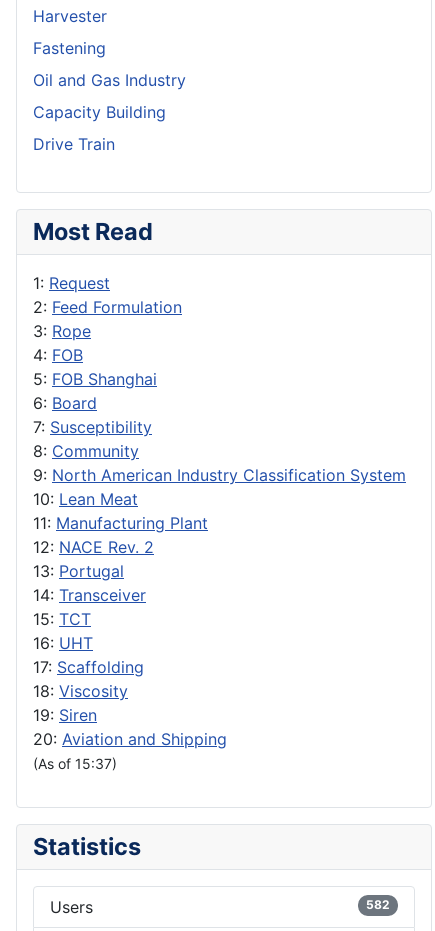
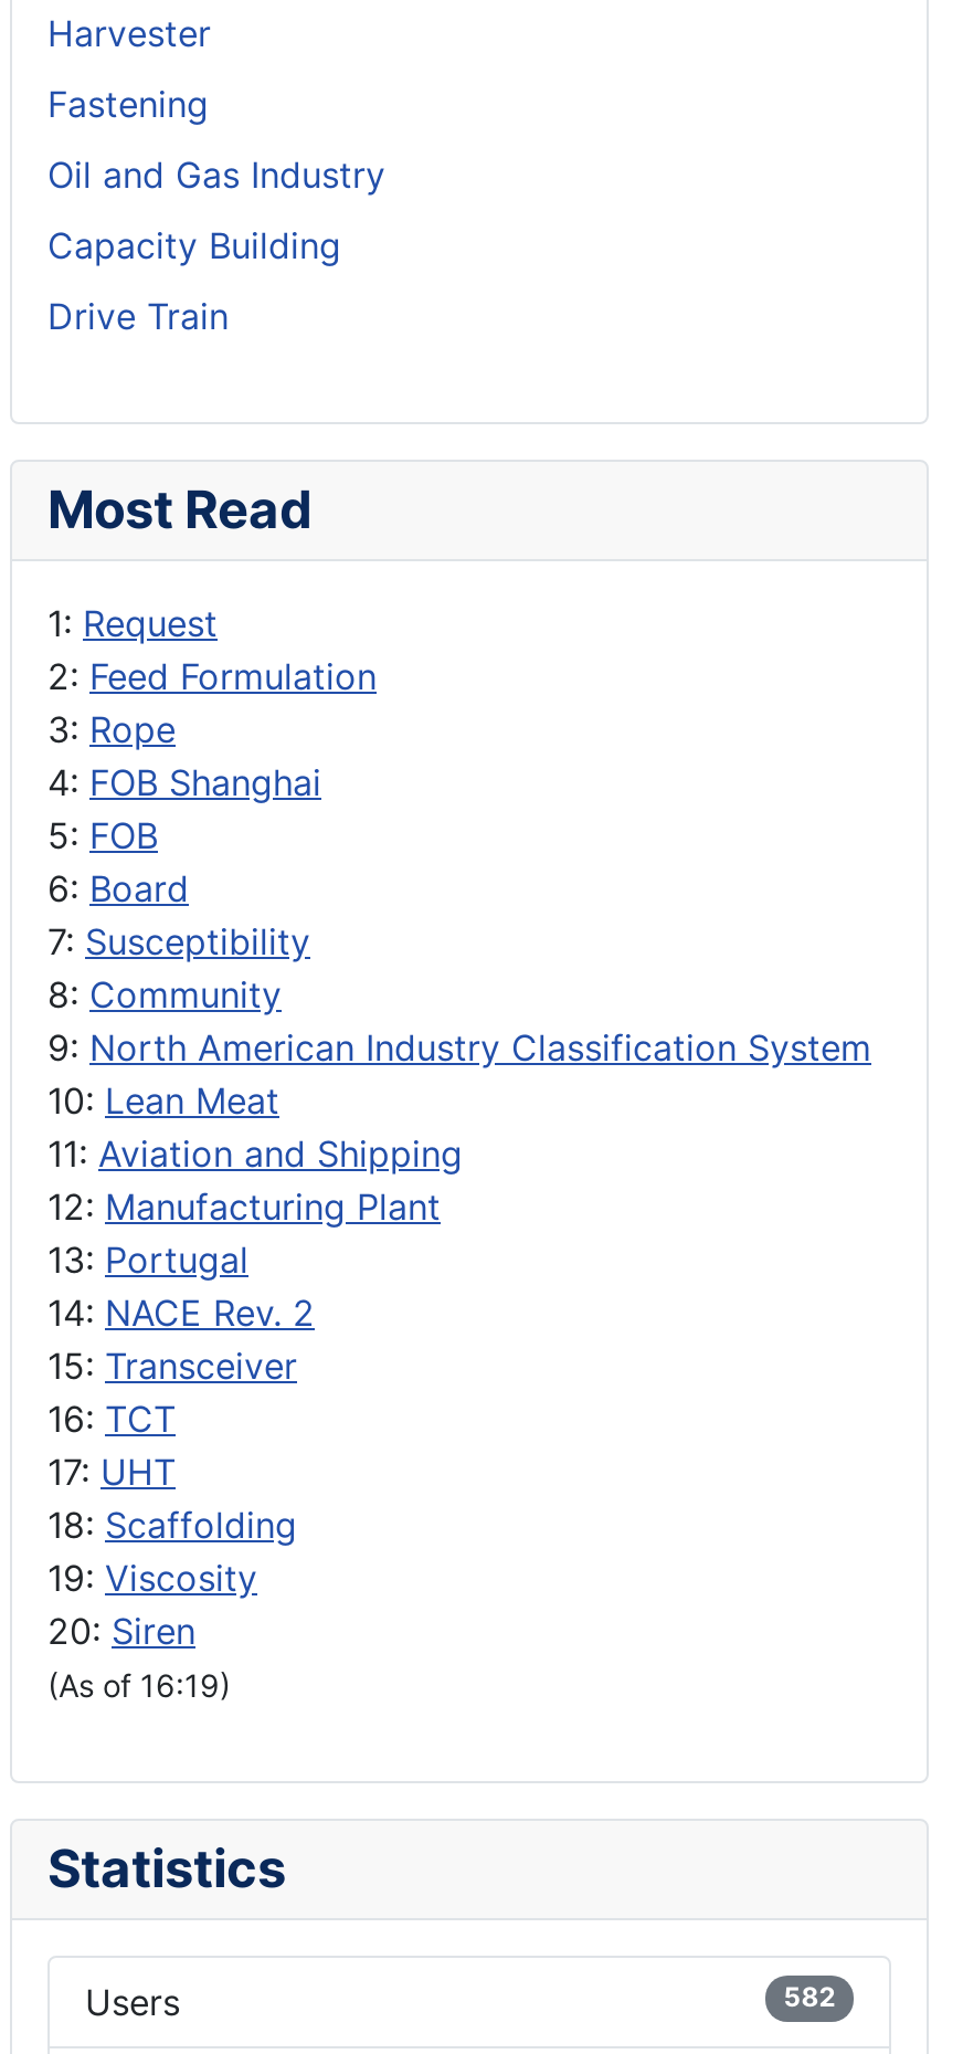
[33,345,157,389] 4: FOB | 5: FOB Shanghai -> [47,761,321,858] 4: FOB Shanghai | 5: FOB
[33,513,208,557] 11: Manufacturing Plant | 12: NACE Rev. 2 -> [47,1132,463,1229] 11: Aviation and Shipping | 12: Manufacturing Plant
[33,585,227,772] 14: Transceiver | 15: TCT | 16: UHT | 17: Scaffolding | 18: Viscosity | 19: Siren | 20: Aviation and Shipping | (As of 15:37) -> [47,1291,315,1704] 14: NACE Rev. 2 | 15: Transceiver | 16: TCT | 17: UHT | 18: Scaffolding | 19: Viscosity | 20: Siren | (As of 16:19)

